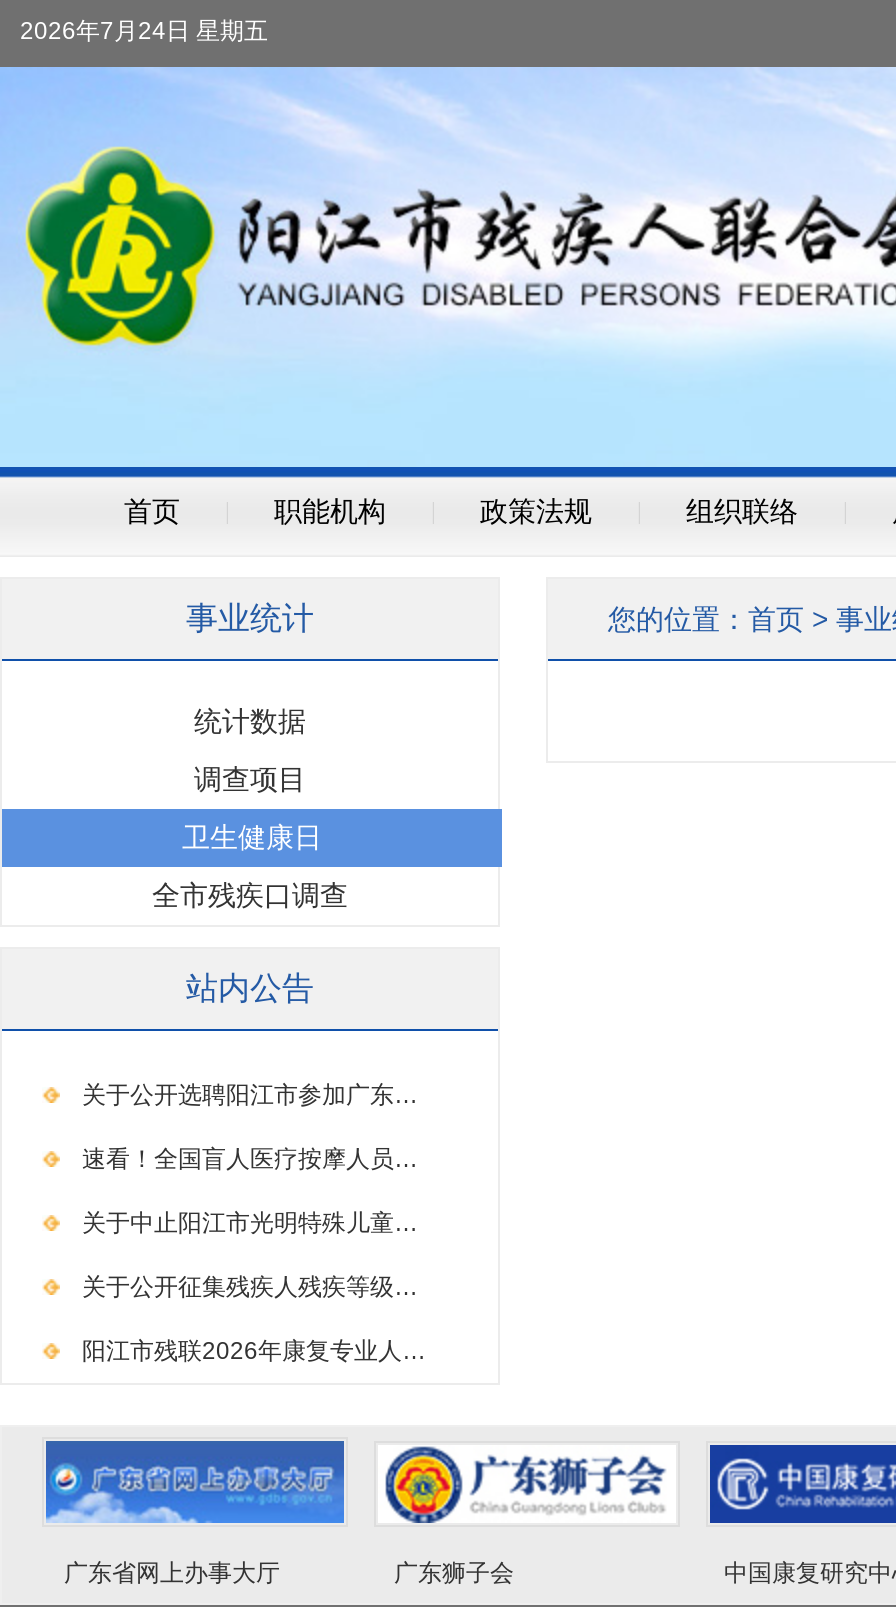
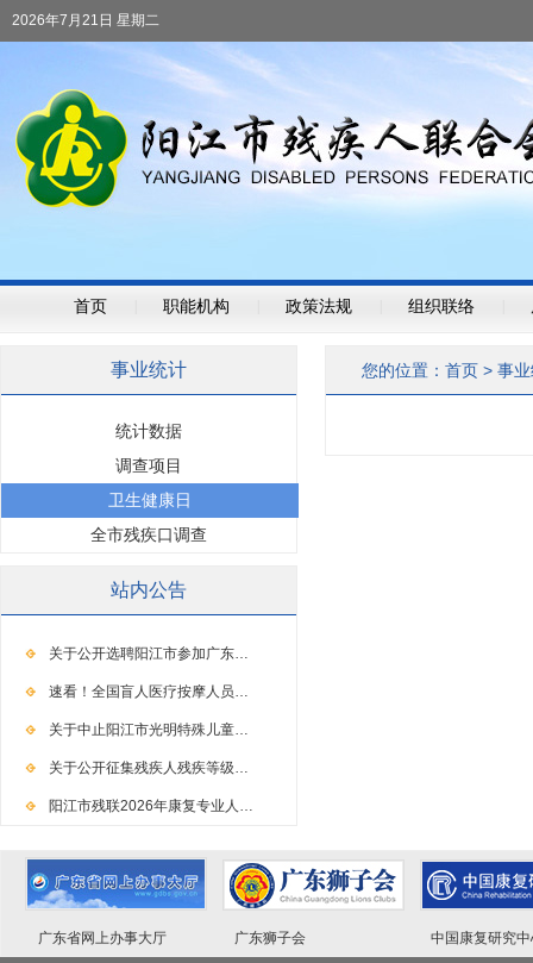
[20,17,268,45] 2026年7月24日 星期五 -> [12,12,159,29] 2026年7月21日 星期二

